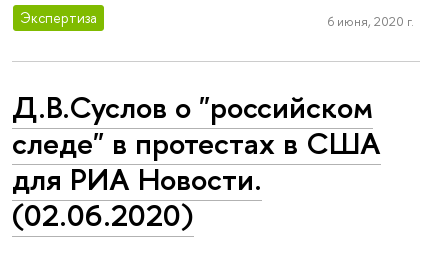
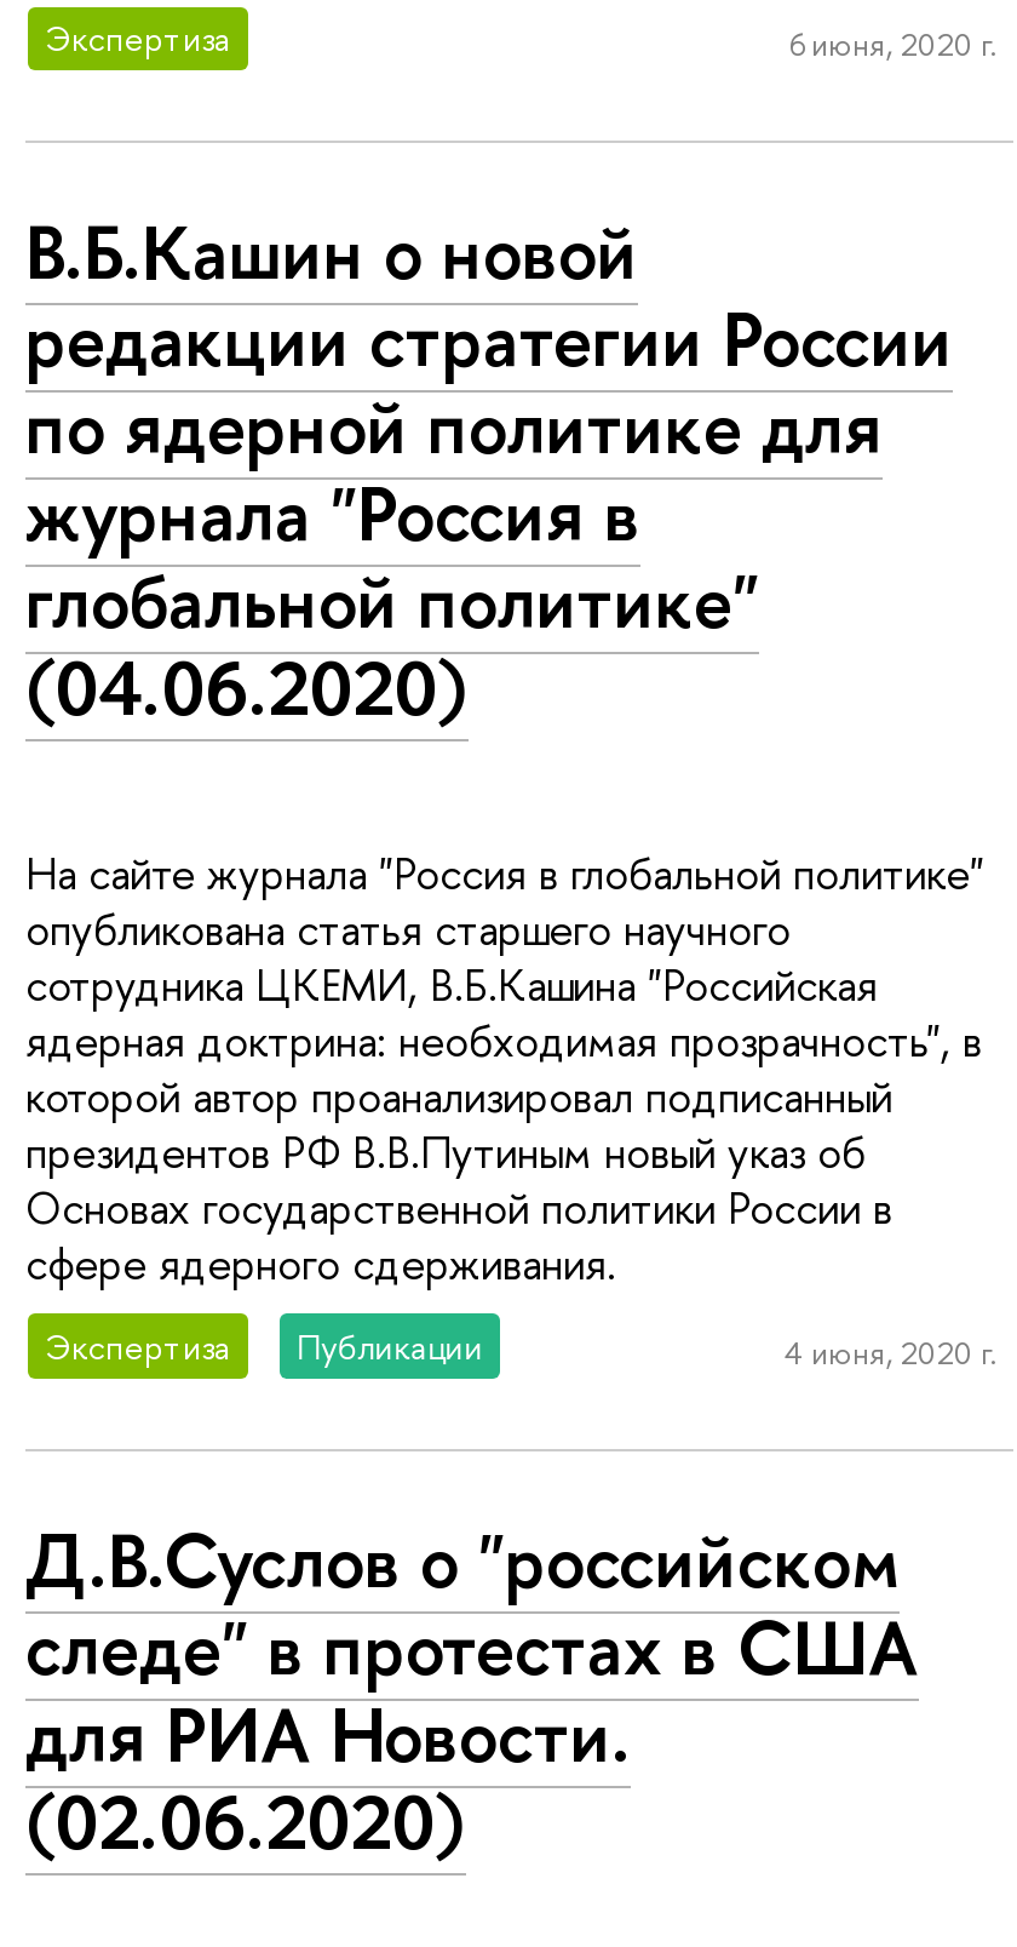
none -> [25,203,998,1375] В.Б.Кашин о новой | редакции стратегии России | по ядерной политике для | журнала "Россия в | глобальной политике" | (04.06.2020) | На сайте журнала "Россия в глобальной политике" | опубликована статья старшего научного | сотрудника ЦКЕМИ, В.Б.Кашина "Российская | ядерная доктрина: необходимая прозрачность", в | которой автор проанализировал подписанный | президентов РФ В.В.Путиным новый указ об | Основах государственной политики России в | сфере ядерного сдерживания. | Экспертиза | Публикации | 4 июня, 2020 г.

